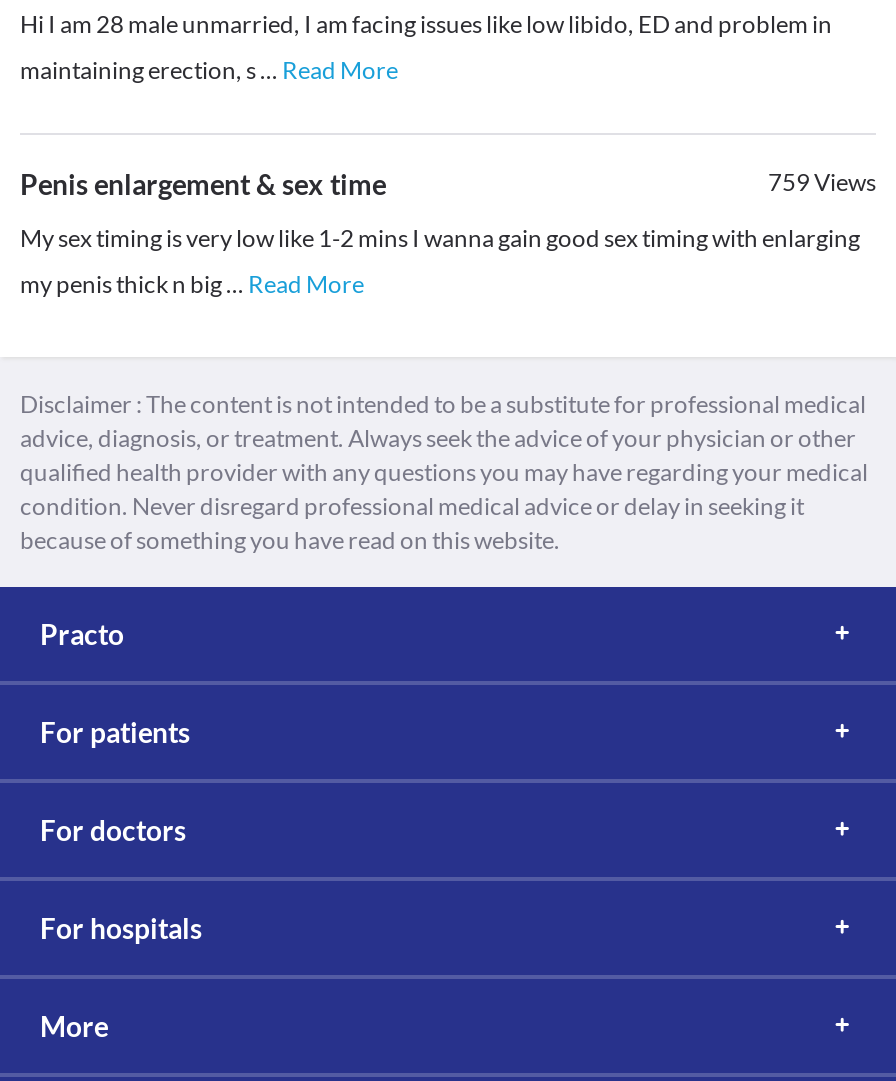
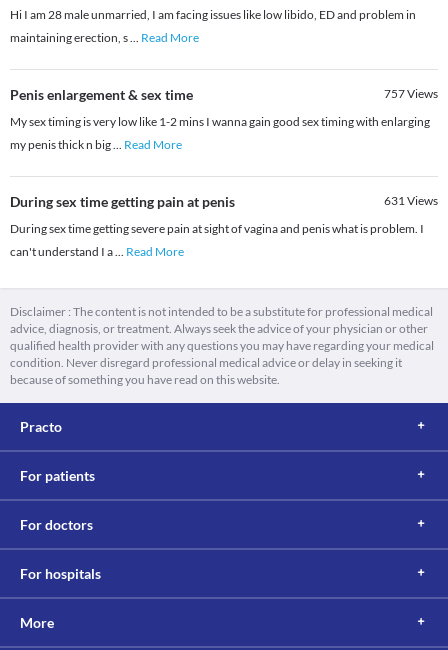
[768,168,876,198] 759Views -> [384,86,438,101] 757Views
none -> [10,193,438,259] During sex time getting pain at penis | 631 Views | During sex time getting severe pain at sight of vagina and penis what is problem. I | can't understand I a... Read More

